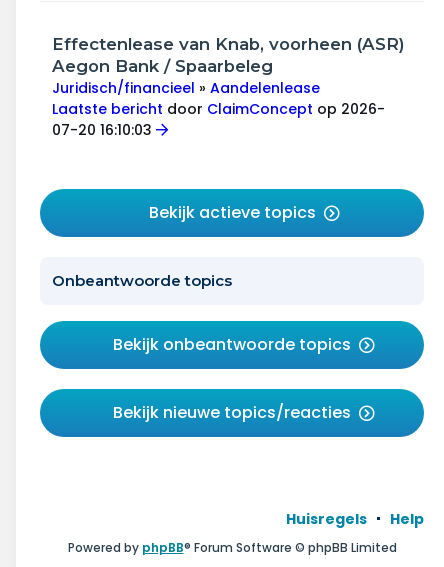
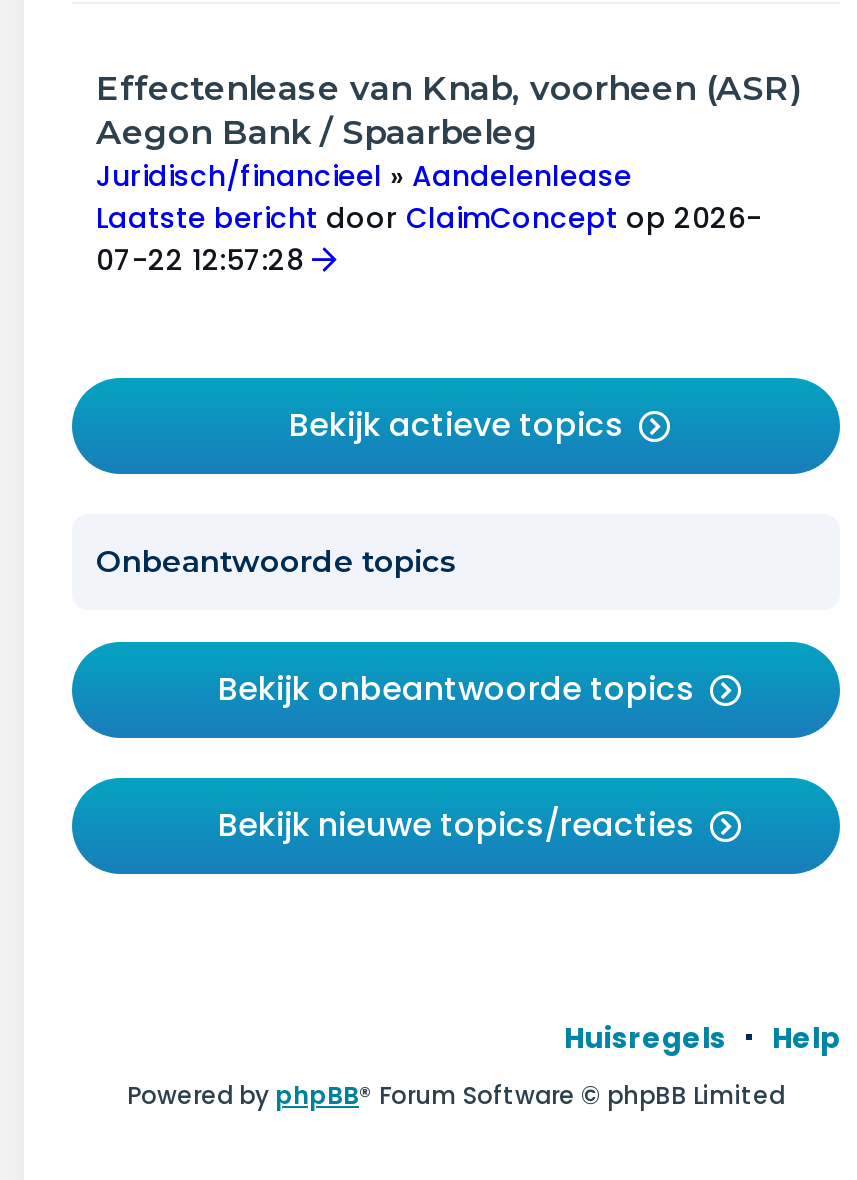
[52,120,156,140] 07-20 16:10:03 -> [96,240,312,280] 07-22 12:57:28

